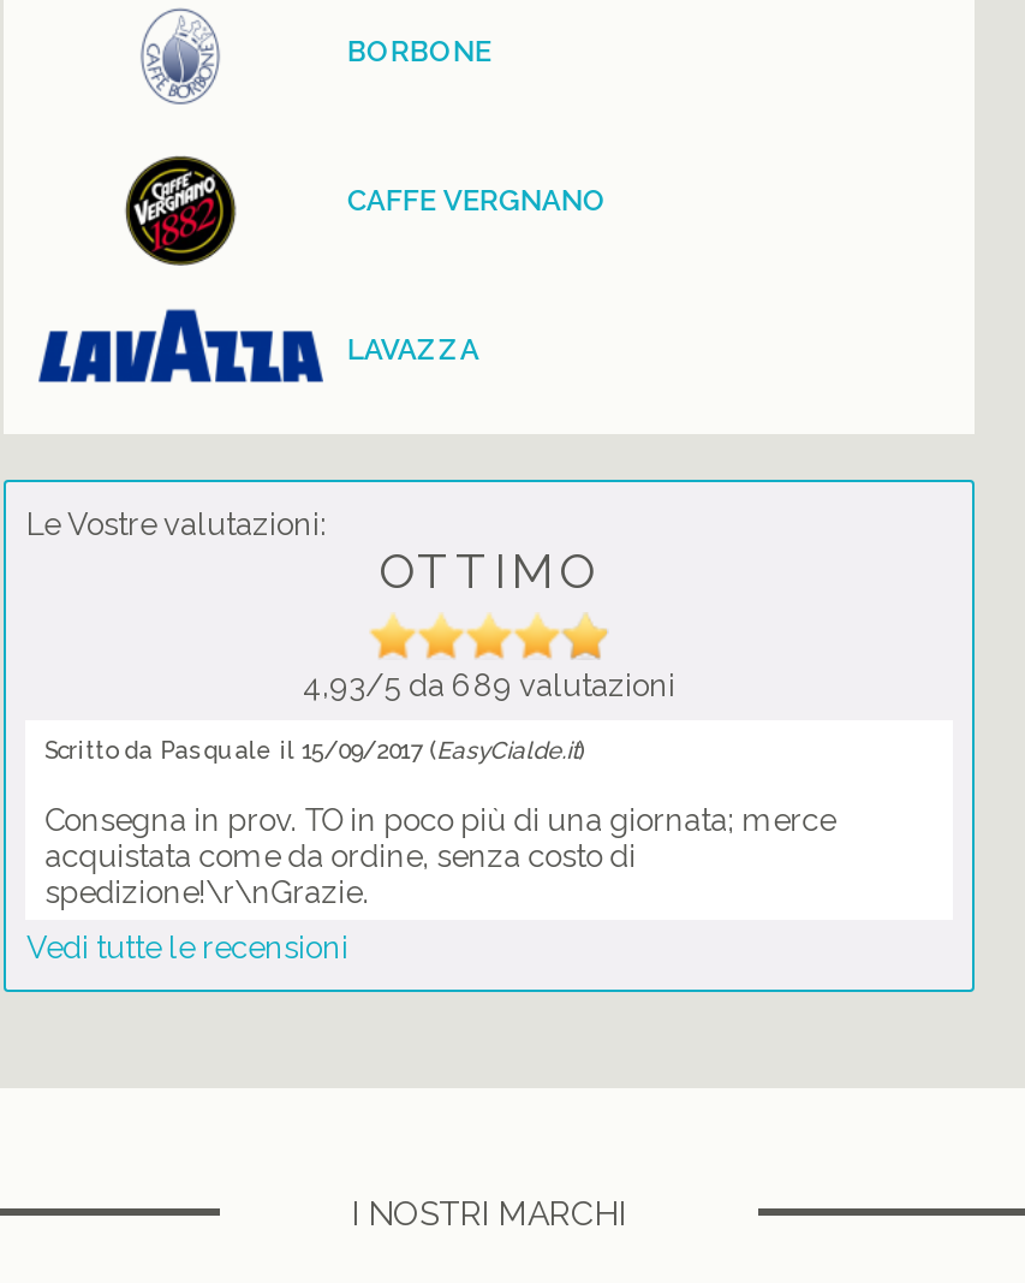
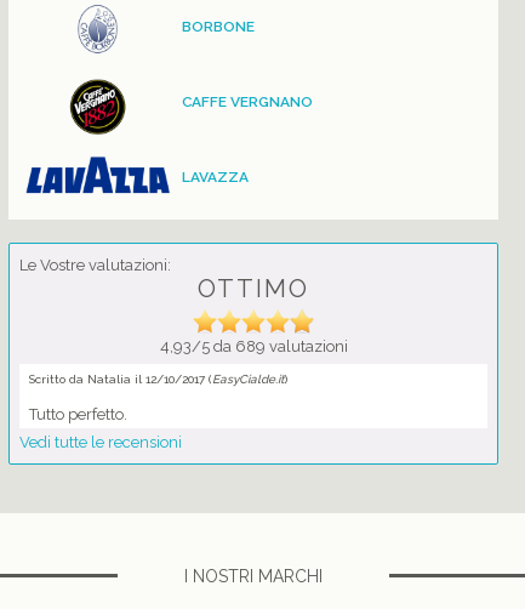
[45,738,585,764] Scritto da Pasquale il 15/09/2017 (EasyCialde.it) -> [29,373,287,386] Scritto da Natalia il 12/10/2017 (EasyCialde.it)
[45,803,835,911] Consegna in prov. TO in poco più di una giornata; merce | acquistata come da ordine, senza costo di | spedizione!\r\nGrazie. -> [29,406,127,424] Tutto perfetto.

